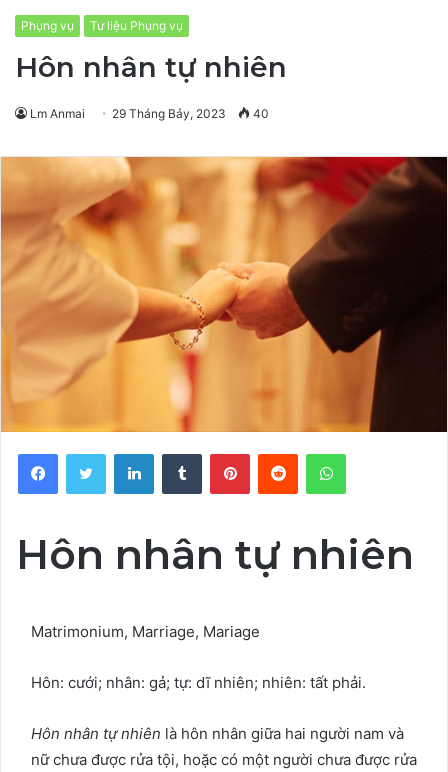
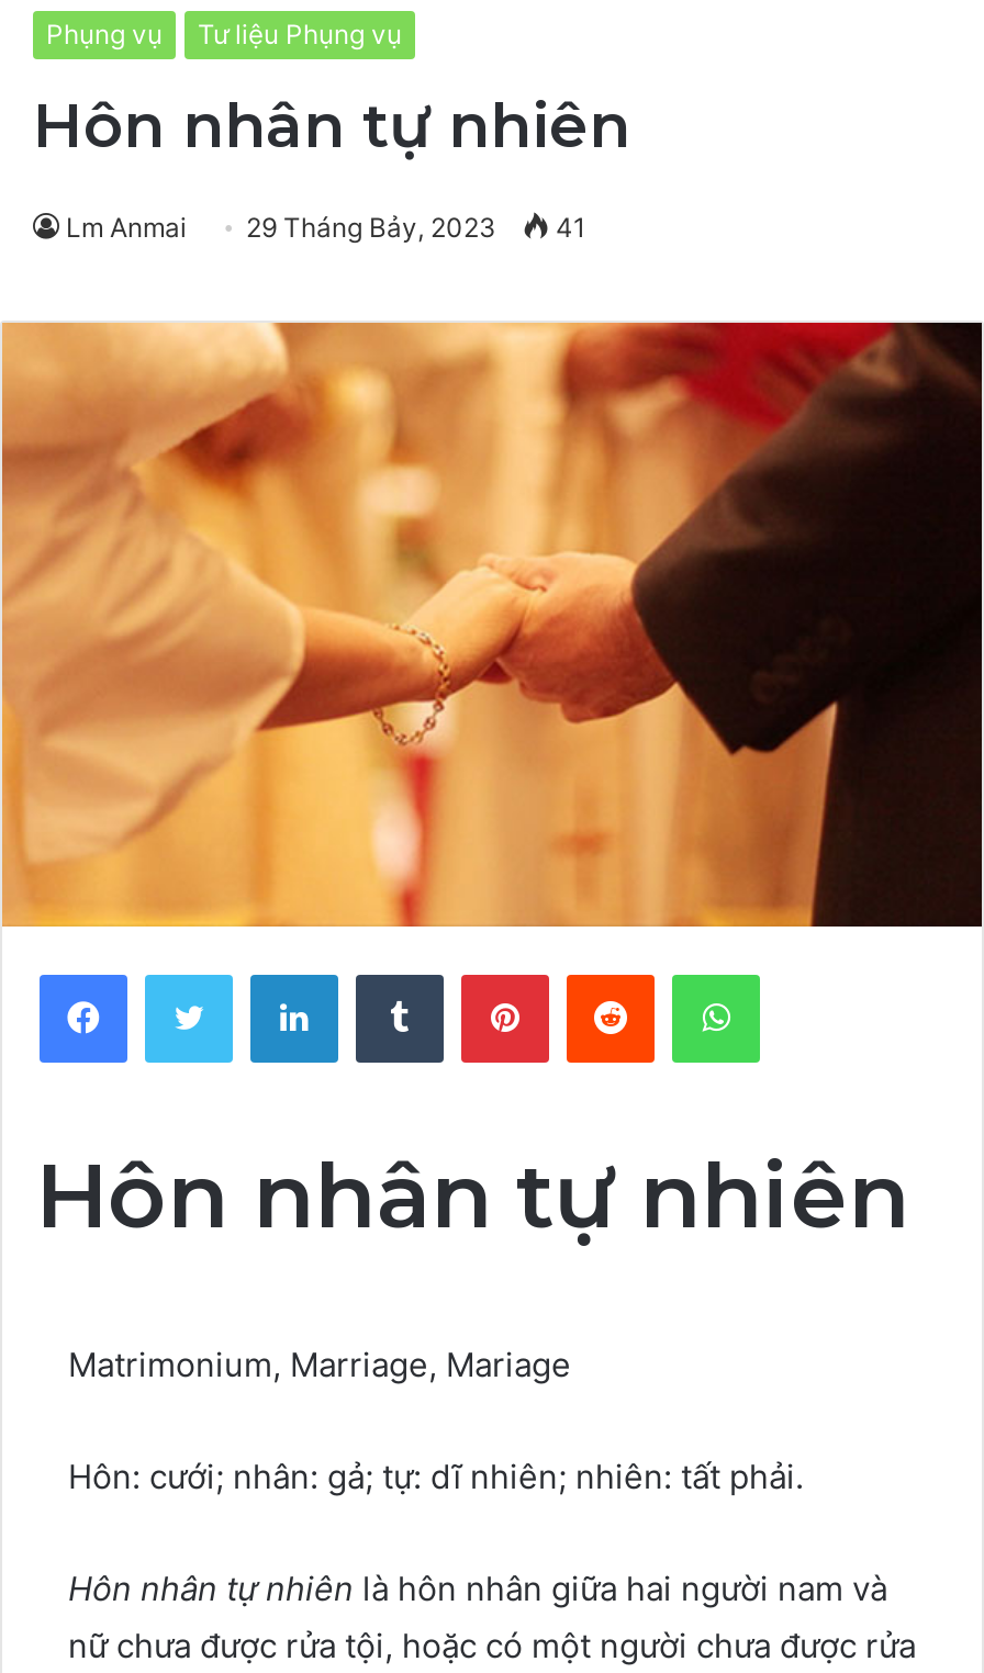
[30,106,269,121] Lm Anmai 29 Tháng Bảy, 2023 40 -> [66,211,586,244] Lm Anmai 29 Tháng Bảy, 2023 41

